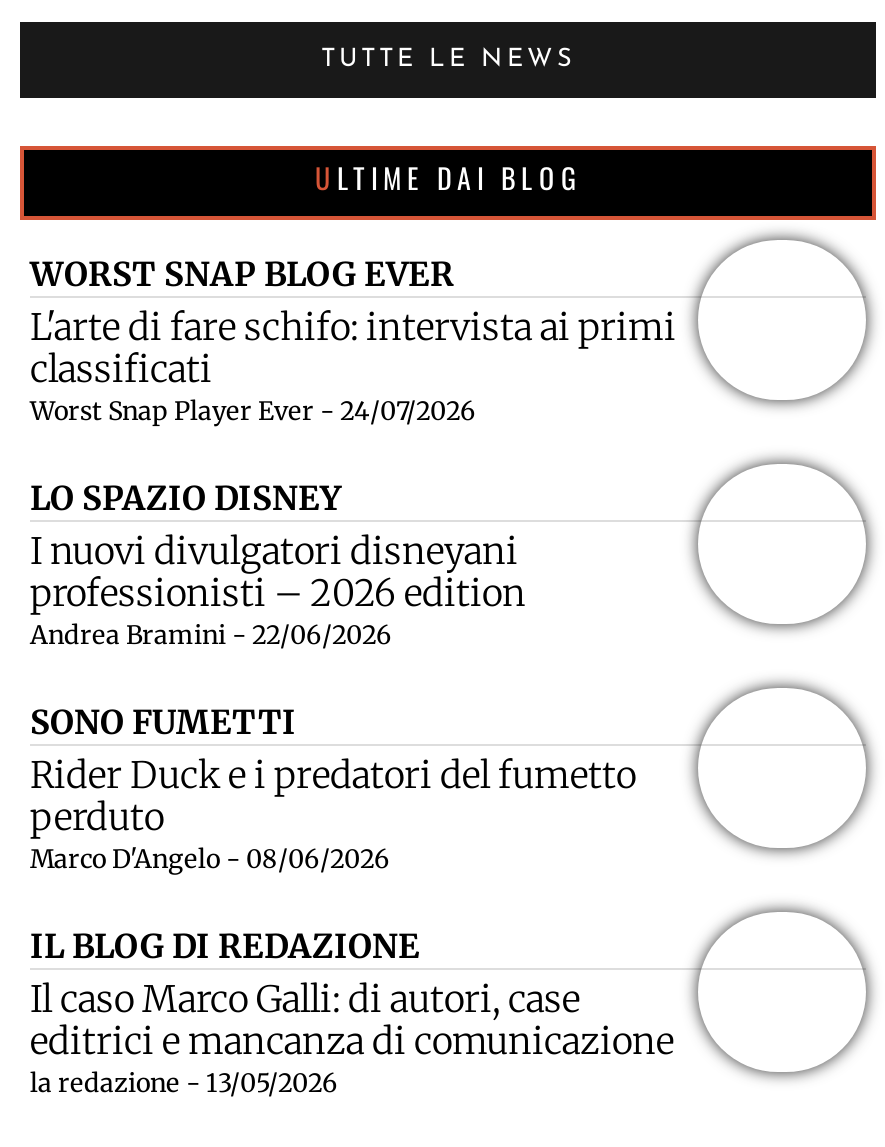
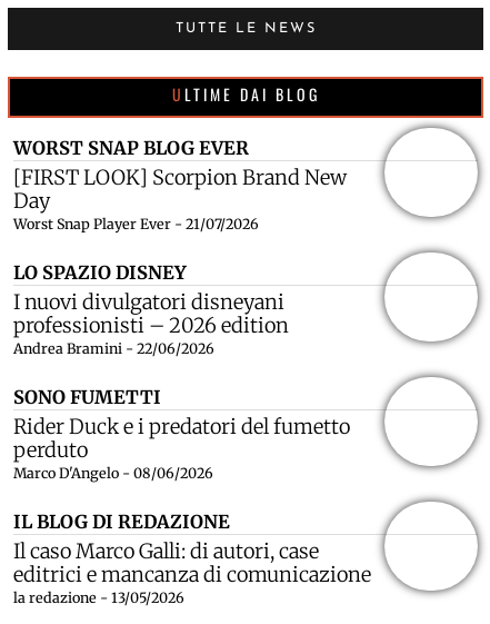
[30,304,676,426] L'arte di fare schifo: intervista ai primi | classificati | Worst Snap Player Ever - 24/07/2026 -> [13,164,347,232] [FIRST LOOK] Scorpion Brand New | Day | Worst Snap Player Ever - 21/07/2026

